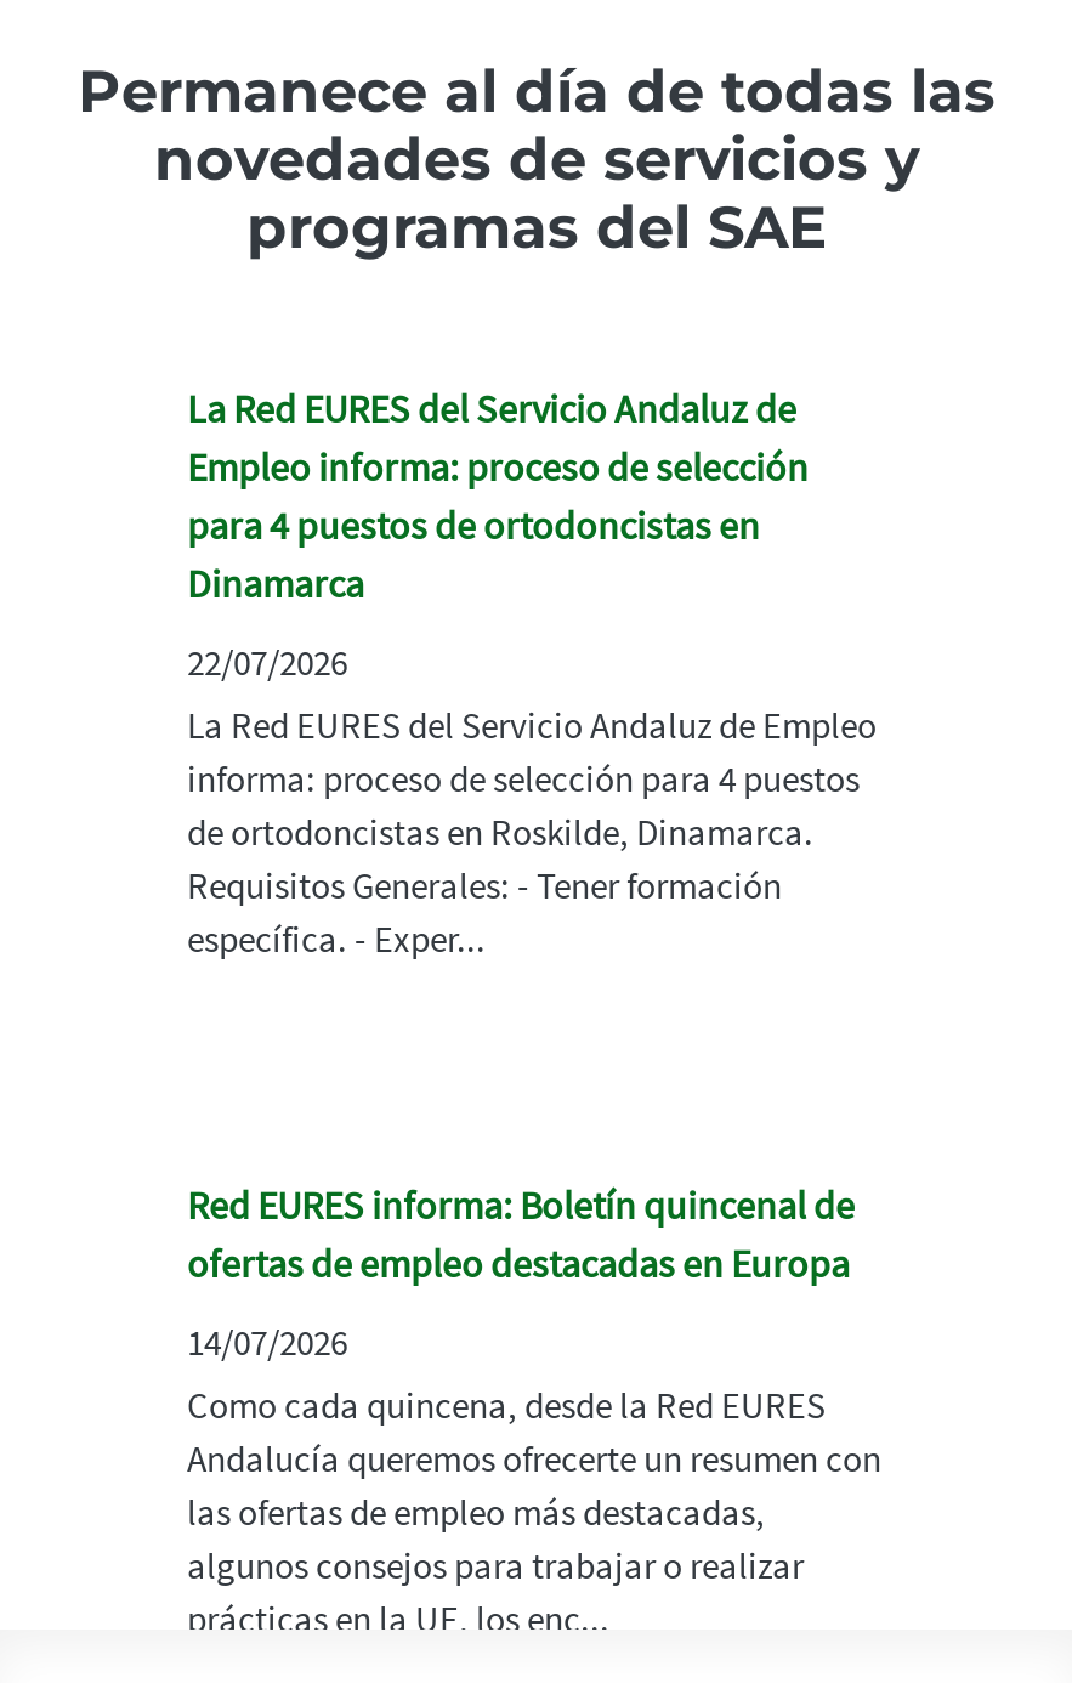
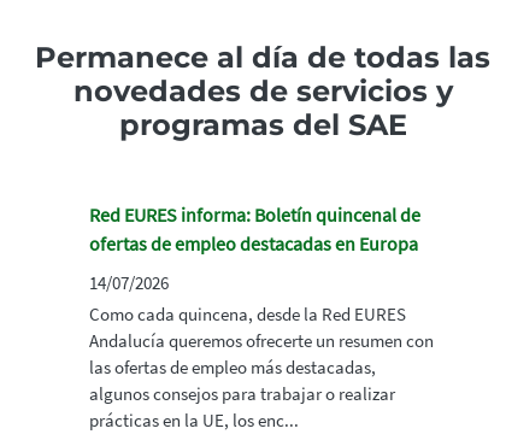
[187,384,877,962] La Red EURES del Servicio Andaluz de | Empleo informa: proceso de selección | para 4 puestos de ortodoncistas en | Dinamarca | 22/07/2026 | La Red EURES del Servicio Andaluz de Empleo | informa: proceso de selección para 4 puestos | de ortodoncistas en Roskilde, Dinamarca. | Requisitos Generales: - Tener formación | específica. - Exper... -> none

